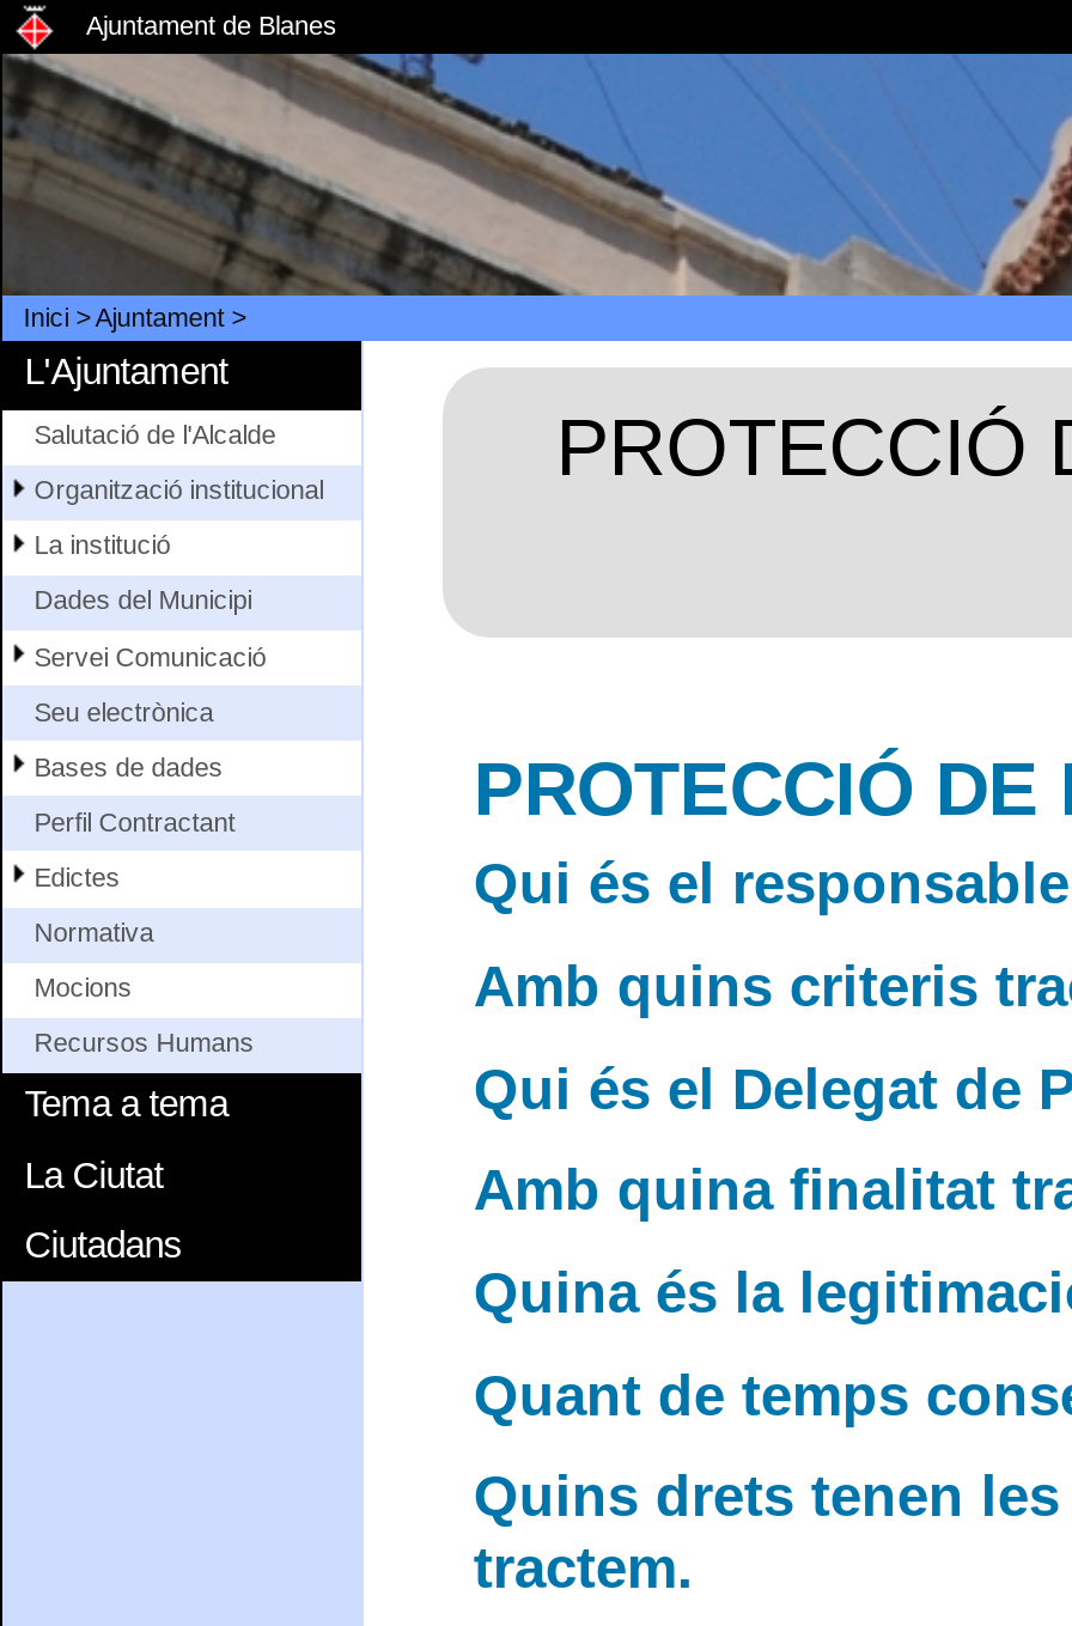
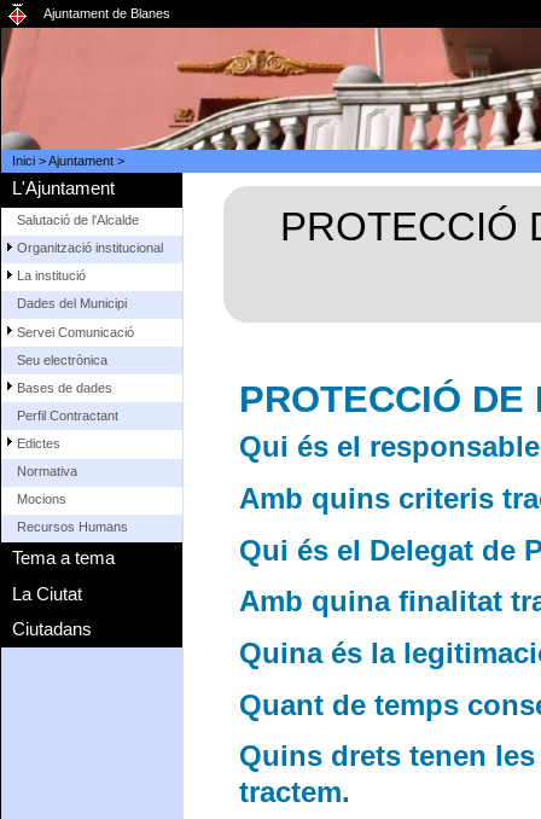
[7,51,1065,298] [image] -> [4,27,537,151] [image]

